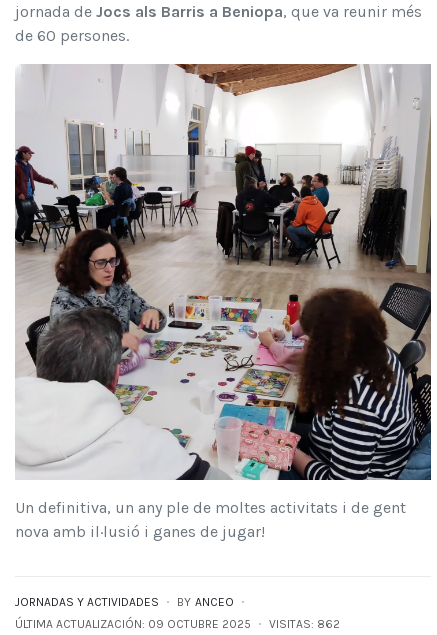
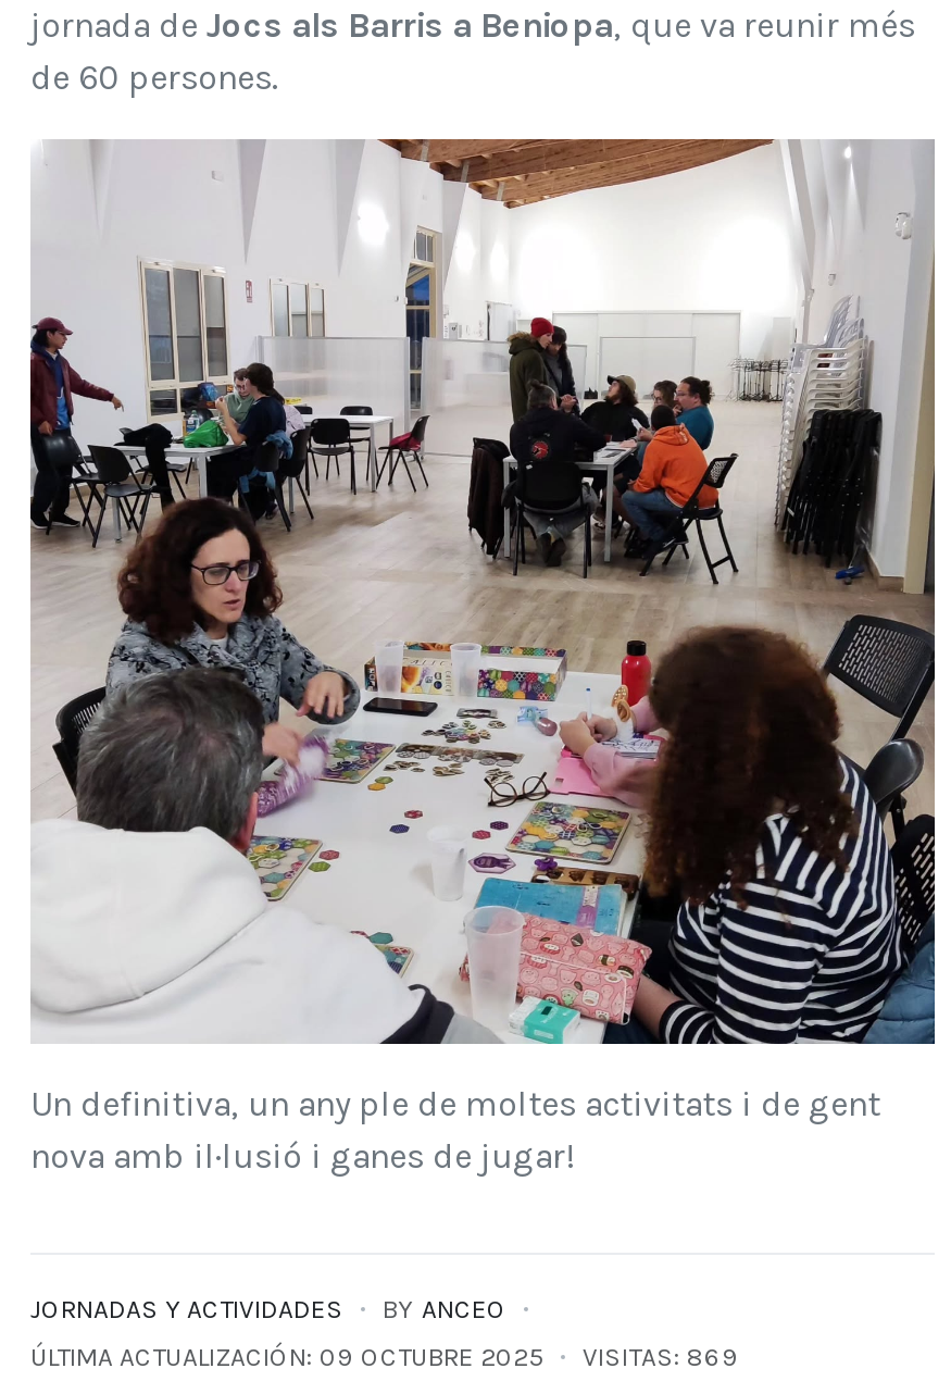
[15,617,340,631] ÚLTIMA ACTUALIZACIÓN: 09 OCTUBRE 2025 VISITAS: 862 -> [30,1343,739,1373] ÚLTIMA ACTUALIZACIÓN: 09 OCTUBRE 2025 VISITAS: 869

